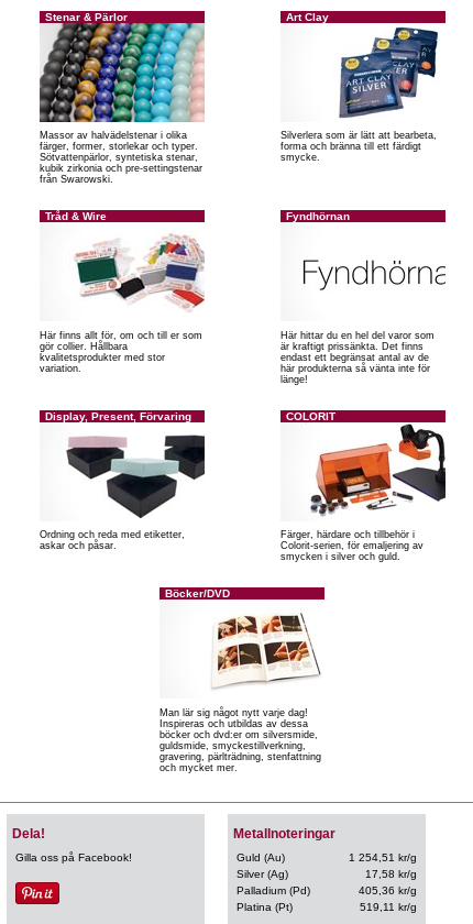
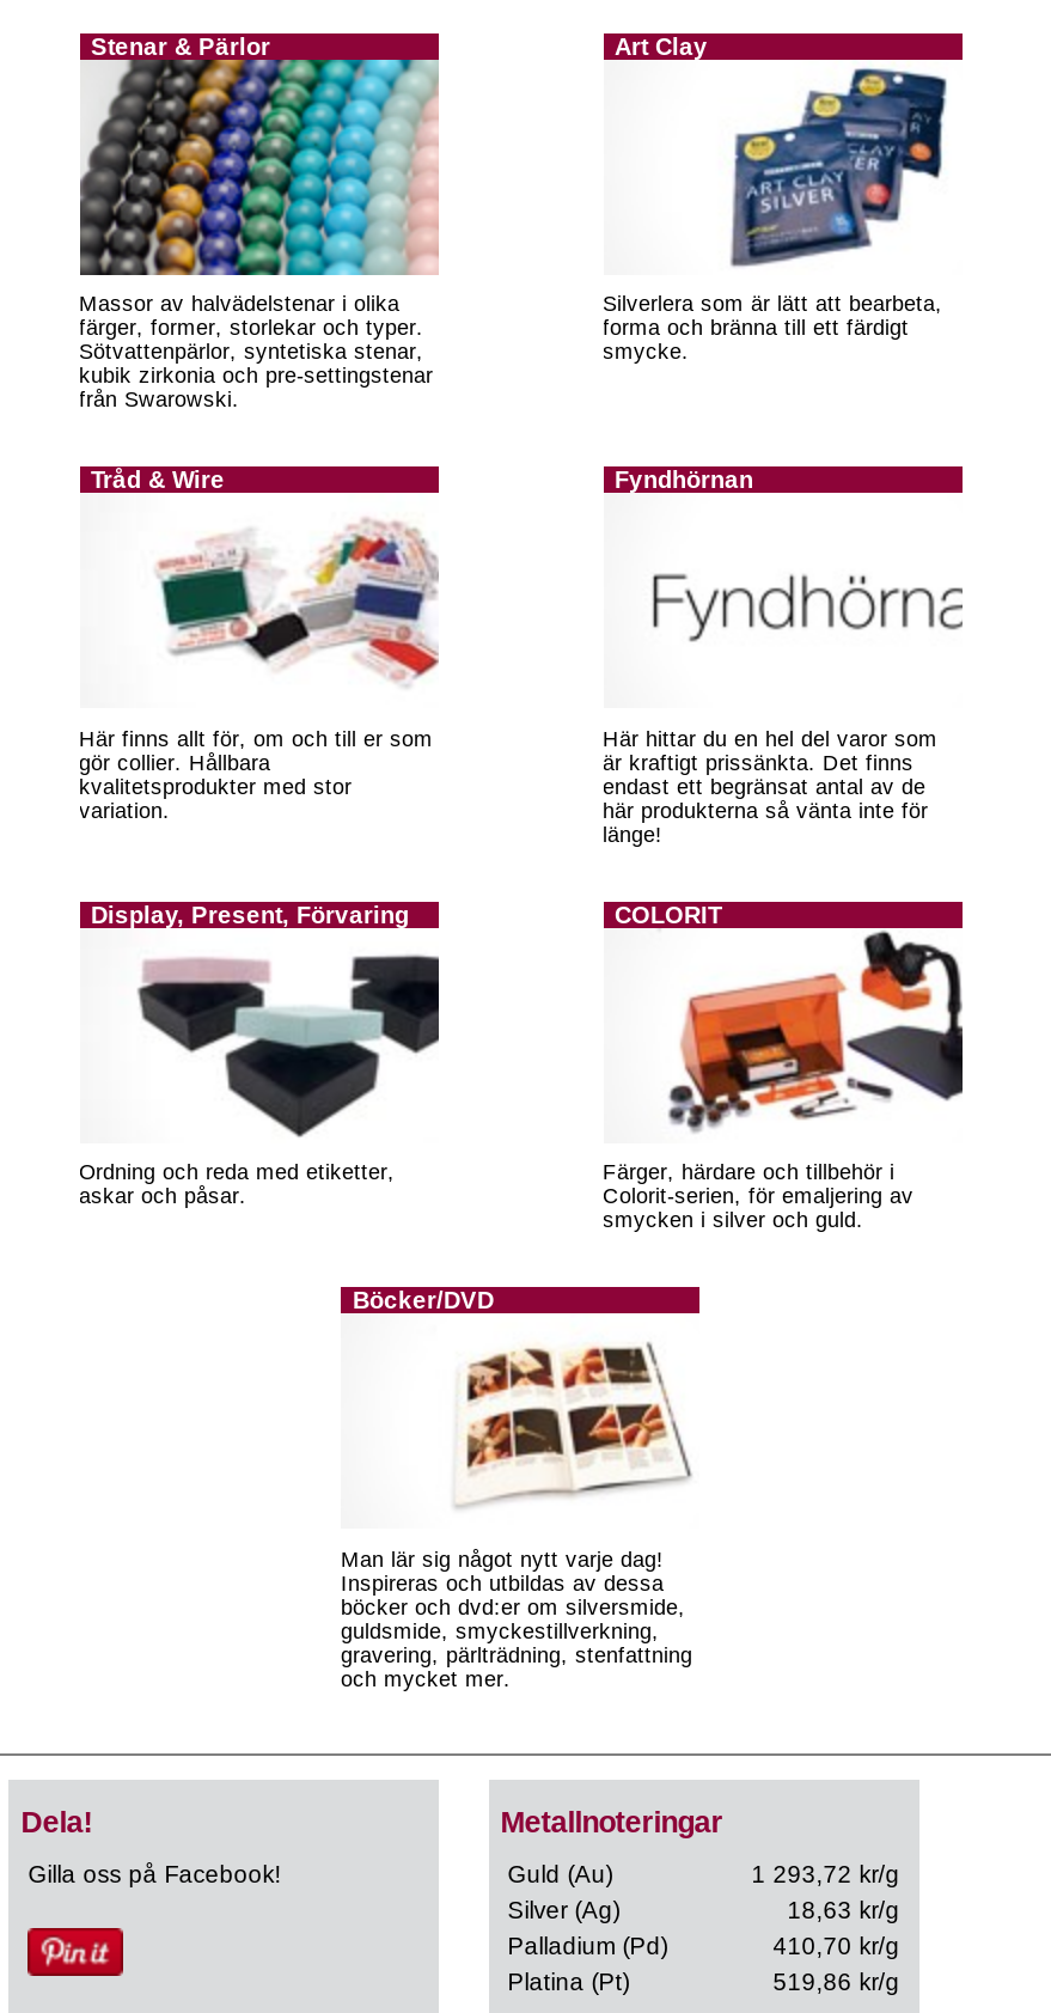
[348,852,417,864] 1 254,51 kr/g -> [751,1862,900,1888] 1 293,72 kr/g
[365,868,417,880] 17,58 kr/g -> [787,1897,900,1924] 18,63 kr/g
[358,885,417,897] 405,36 kr/g -> [773,1933,900,1960] 410,70 kr/g
[359,901,417,913] 519,11 kr/g -> [773,1969,900,1996] 519,86 kr/g

